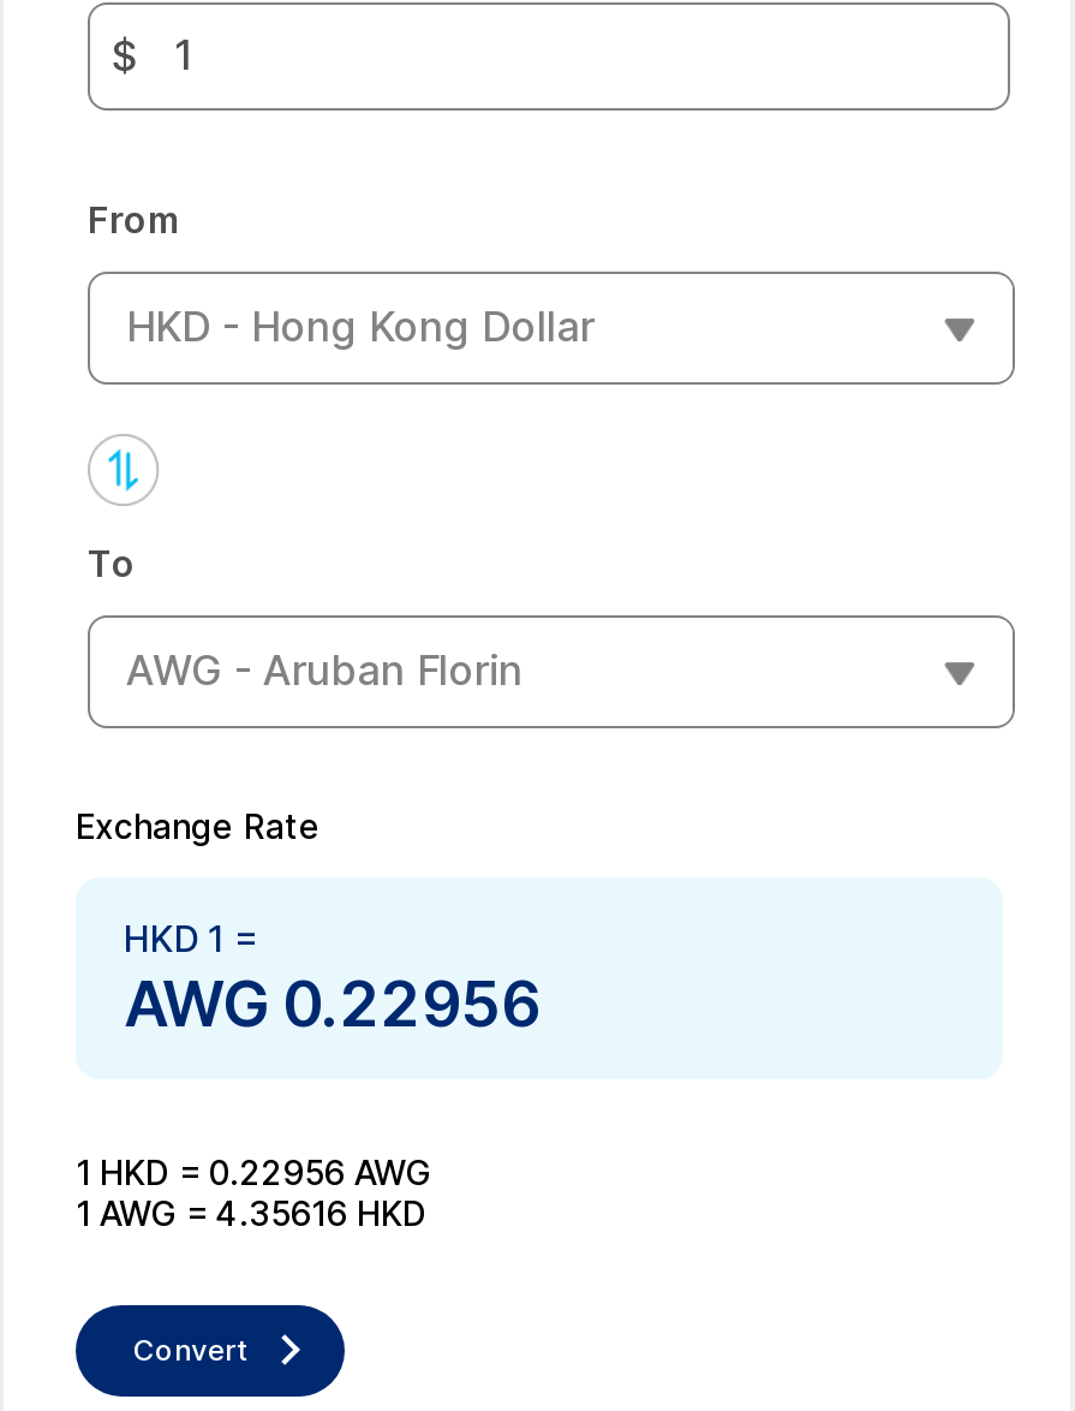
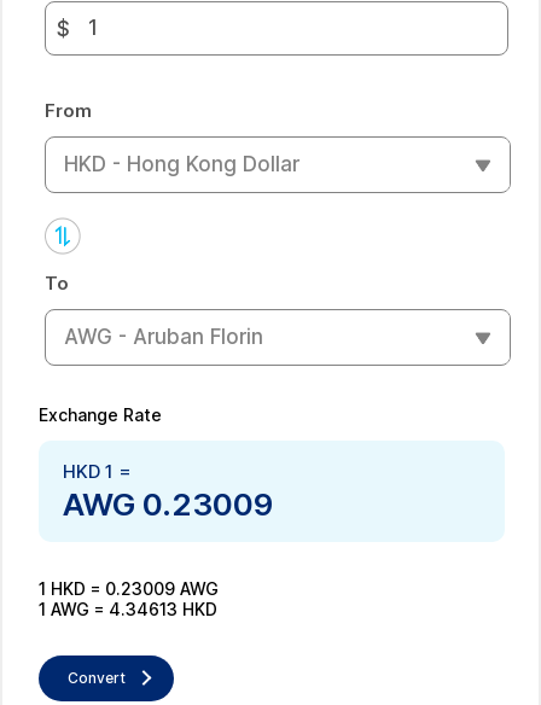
[124,965,539,1040] AWG 0.22956 -> [63,485,273,522] AWG 0.23009
[76,1150,431,1191] 1 HKD = 0.22956 AWG -> [39,578,219,598] 1 HKD = 0.23009 AWG
[76,1191,426,1232] 1 AWG = 4.35616 HKD -> [39,598,217,619] 1 AWG = 4.34613 HKD

